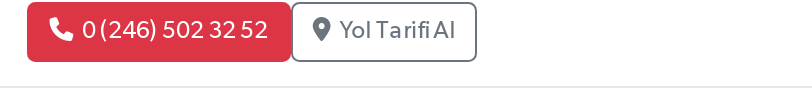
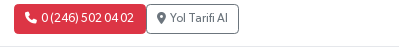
[82,19,268,43] 0 (246) 502 32 52 -> [41,12,134,24] 0 (246) 502 04 02

